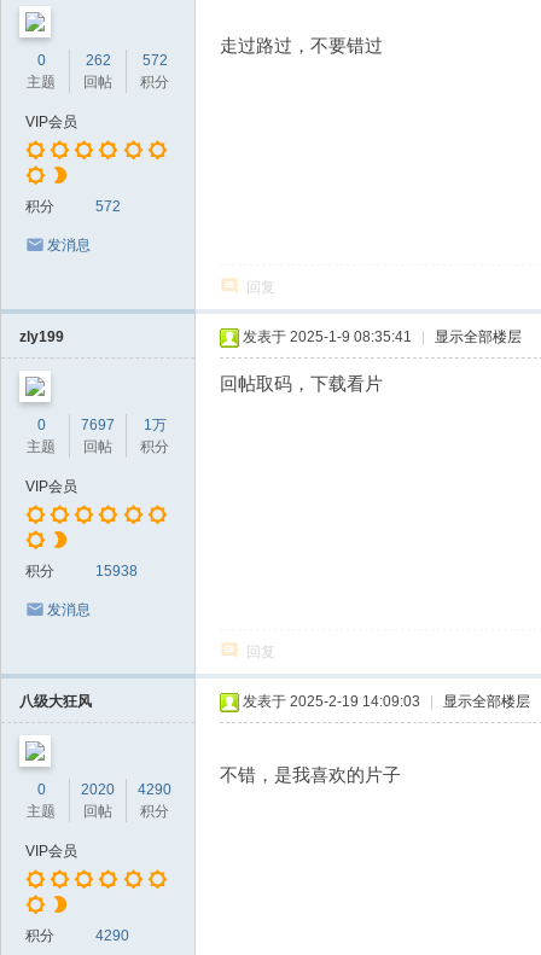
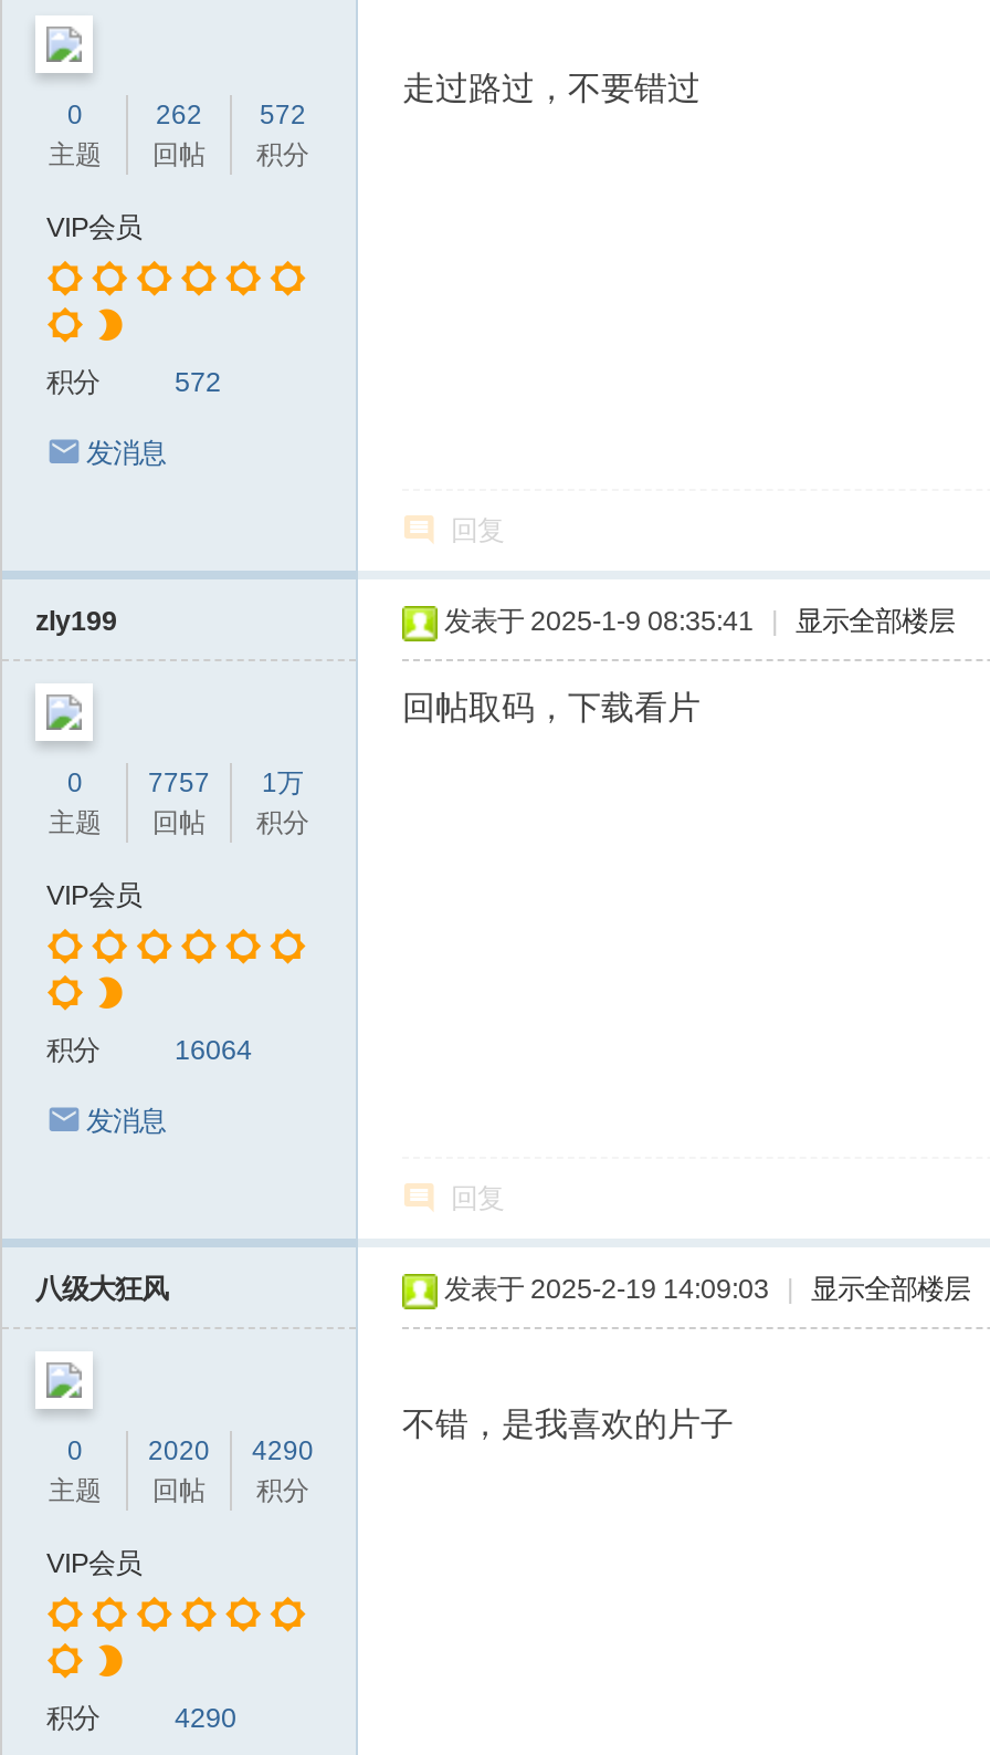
[81,417,166,433] 7697 1万 -> [148,767,304,798] 7757 1万
[95,563,138,580] 15938 -> [175,1035,252,1066] 16064

